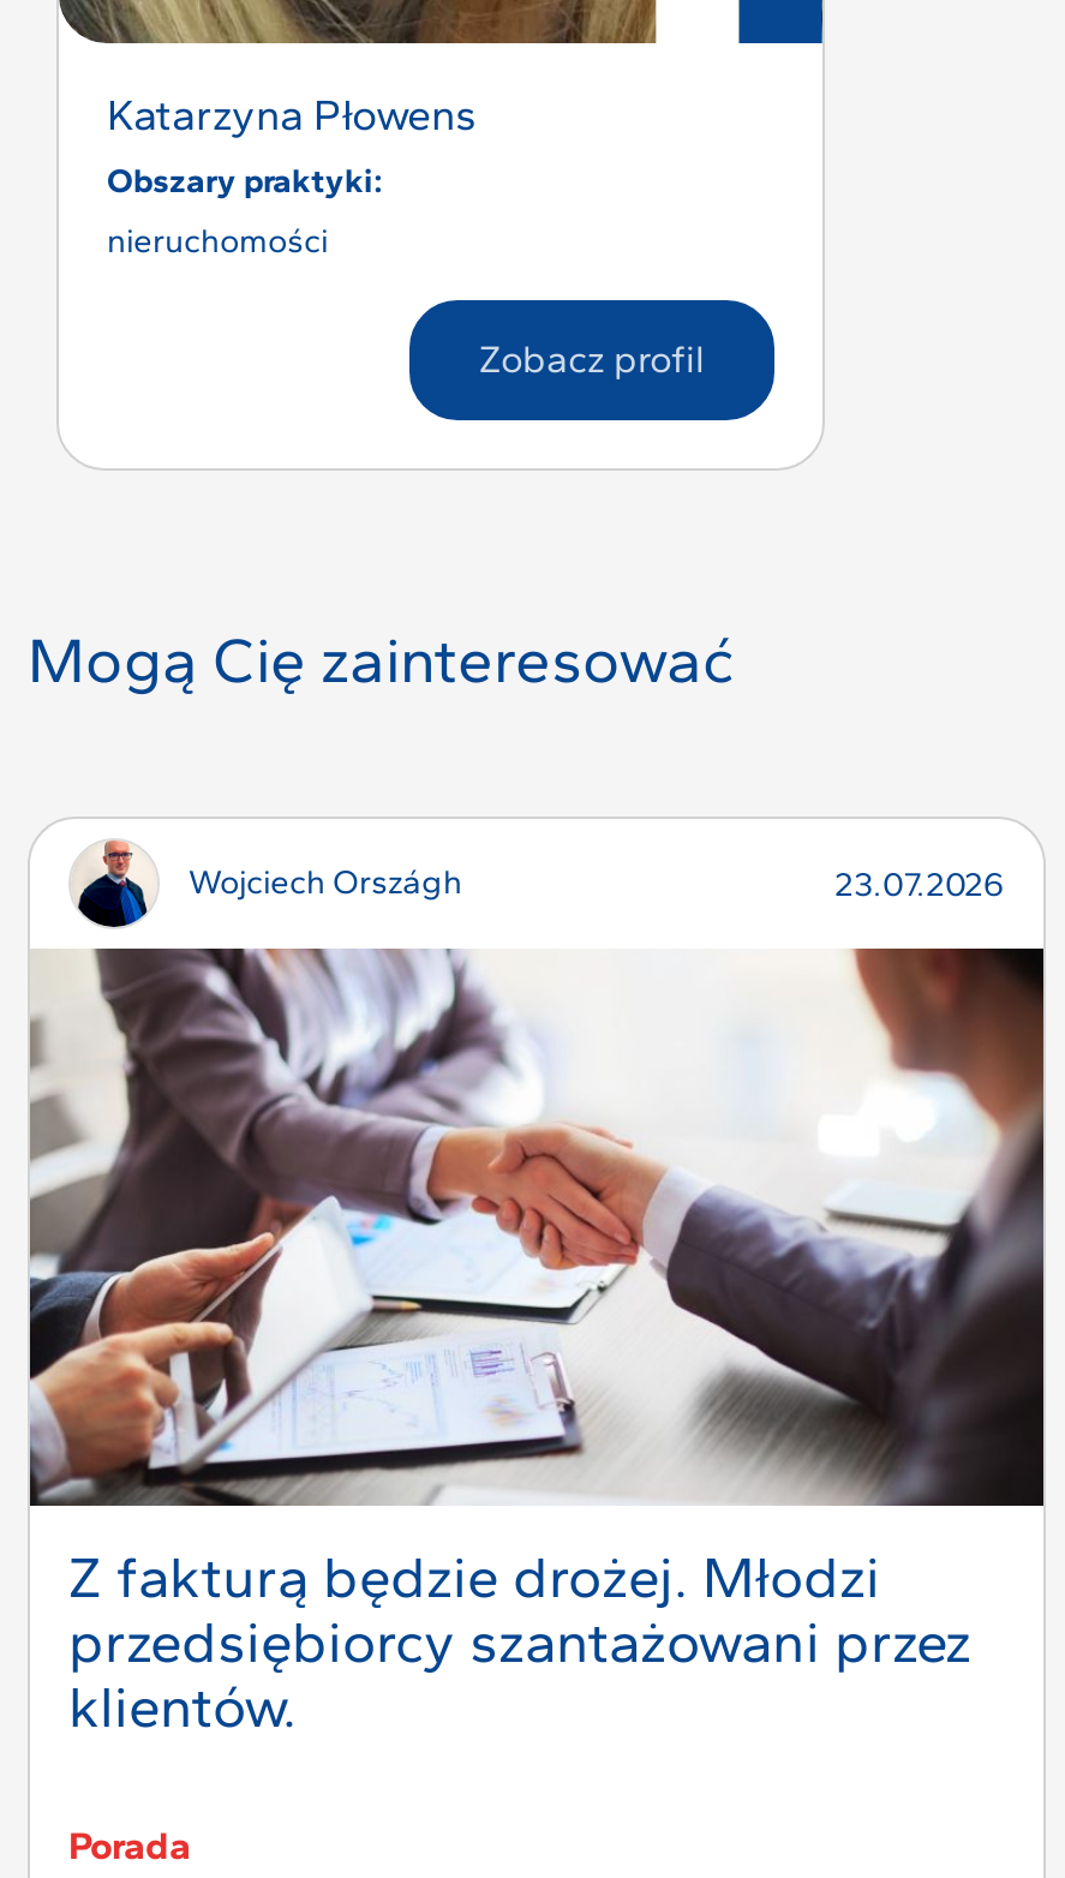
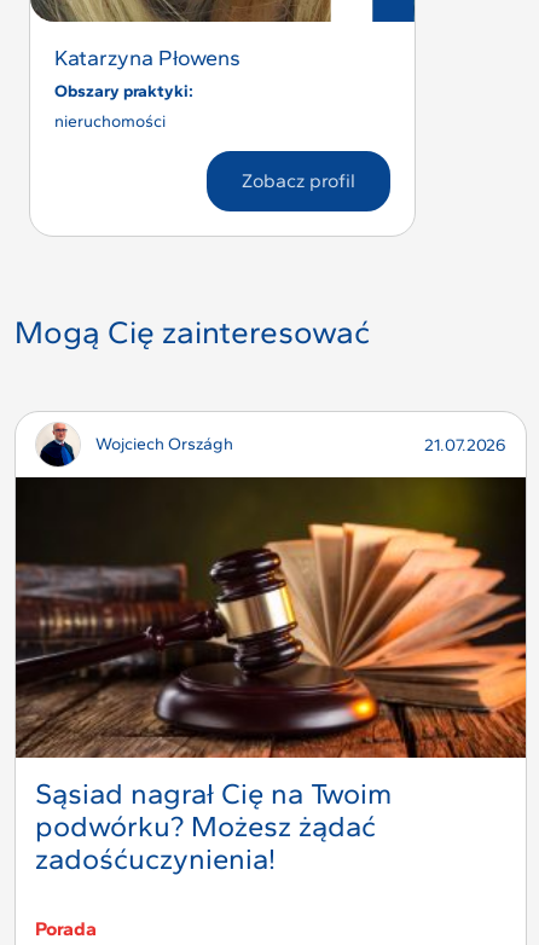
[834,864,1005,905] 23.07.2026 -> [424,435,506,455] 21.07.2026
[28,946,1046,1742] [image] | Z fakturą będzie drożej. Młodzi | przedsiębiorcy szantażowani przez | klientów. -> [15,476,527,877] [image] | Sąsiad nagrał Cię na Twoim | podwórku? Możesz żądać | zadośćuczynienia!

